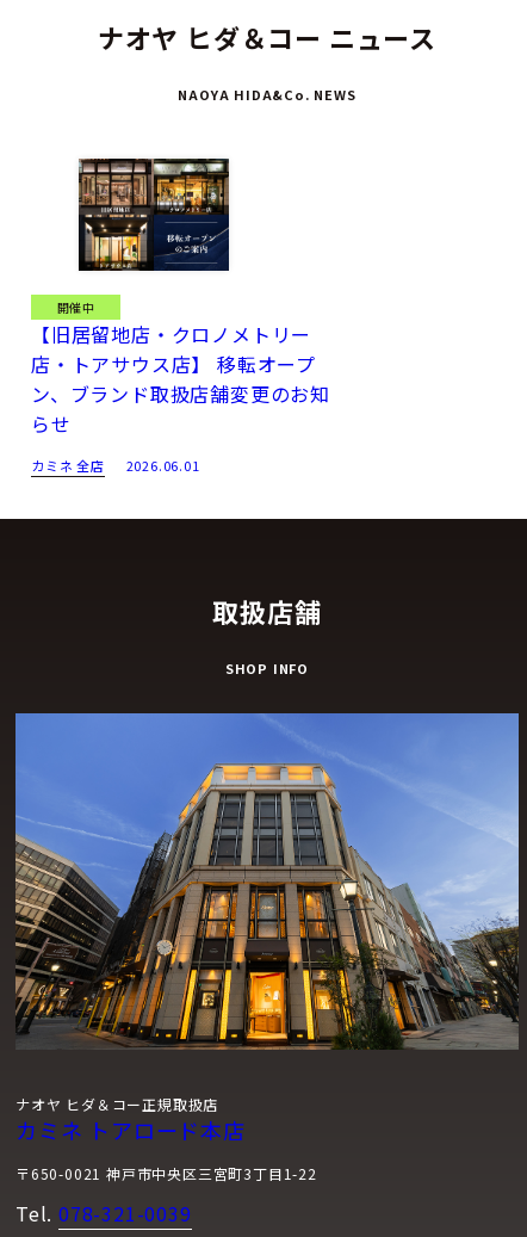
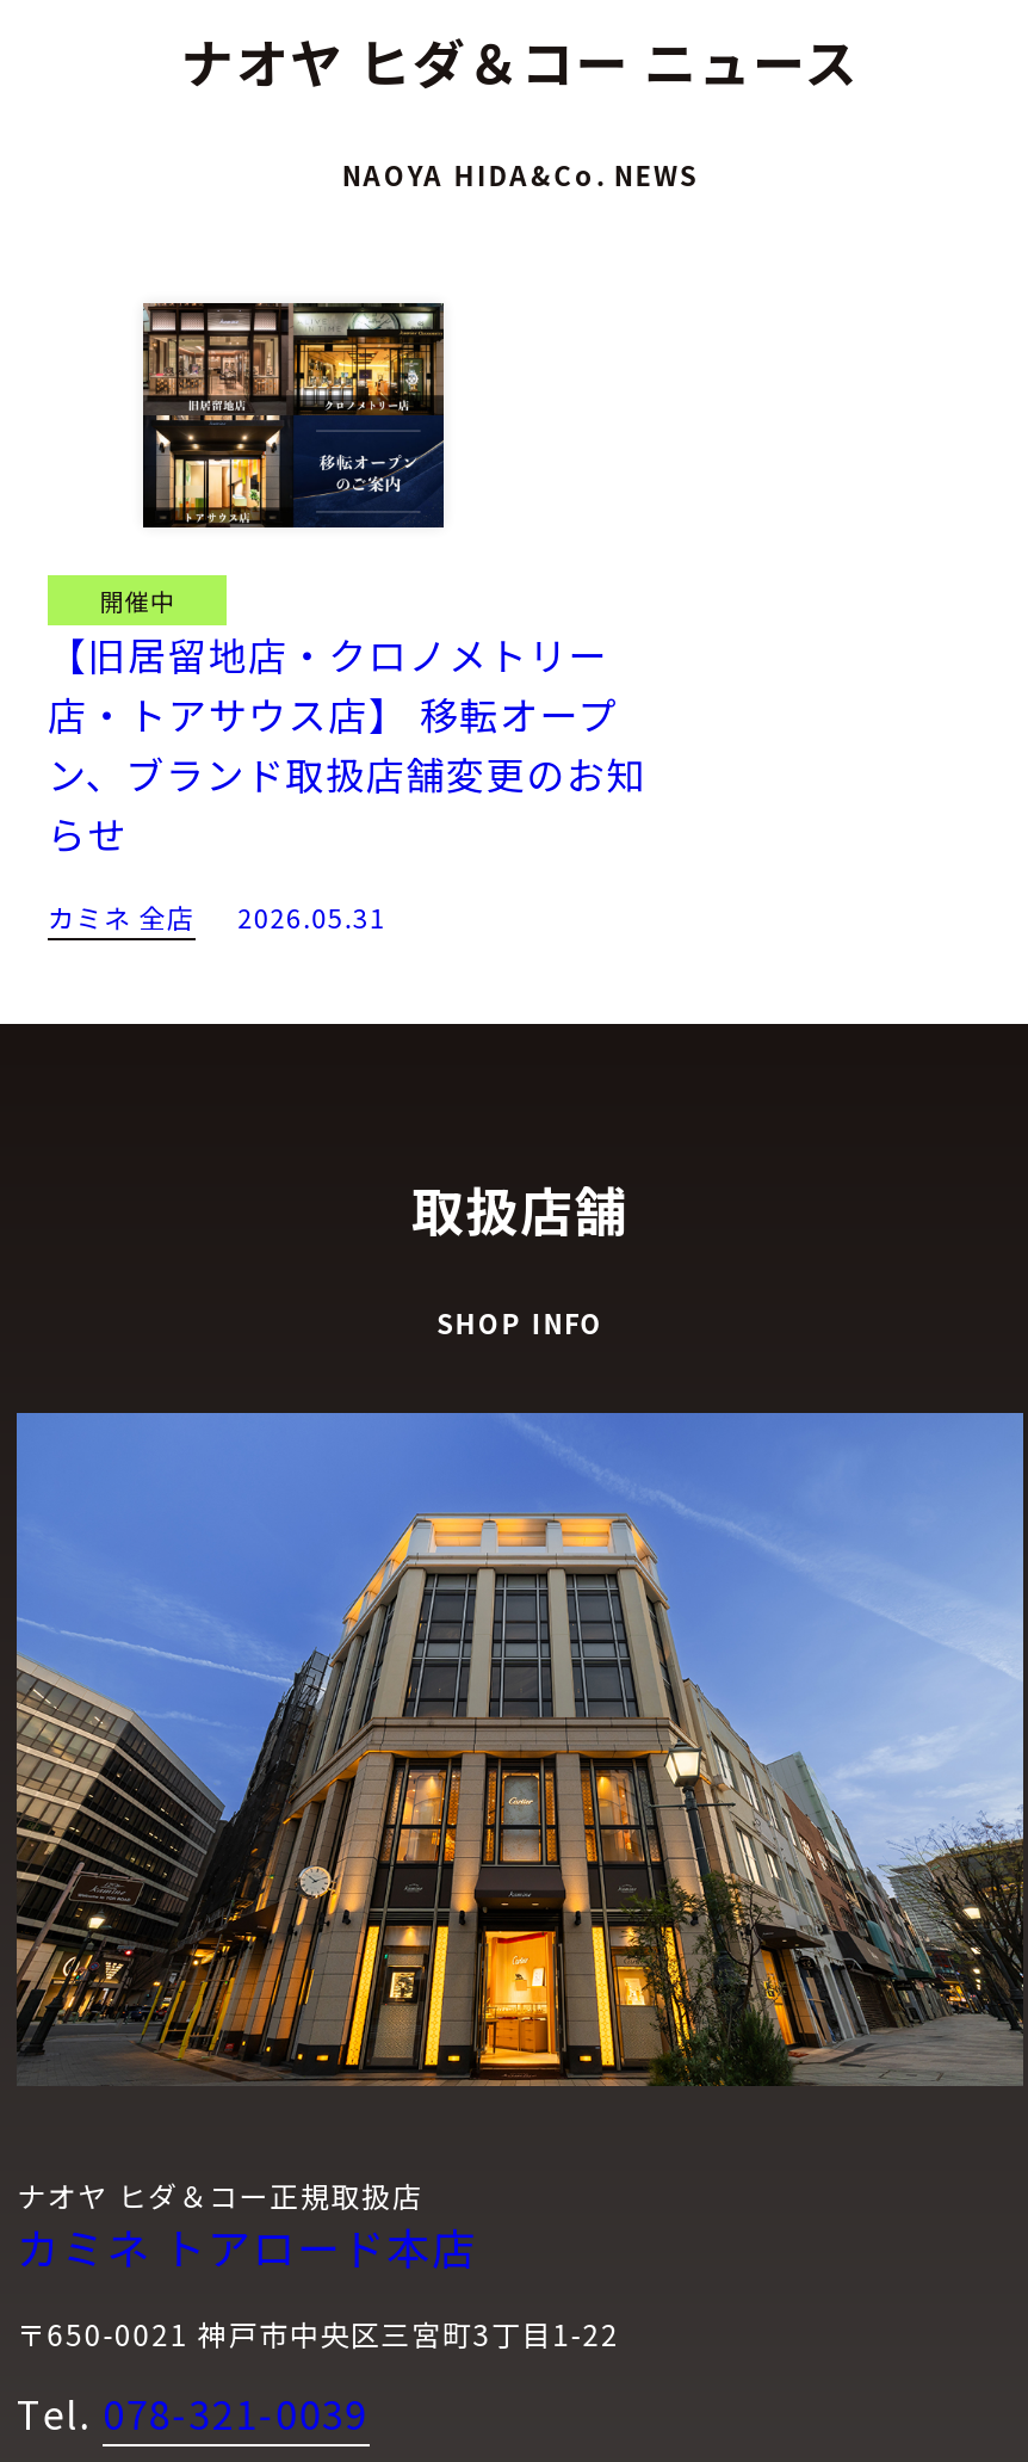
[31,456,200,475] カミネ 全店 2026.06.01 -> [48,899,385,937] カミネ 全店 2026.05.31

